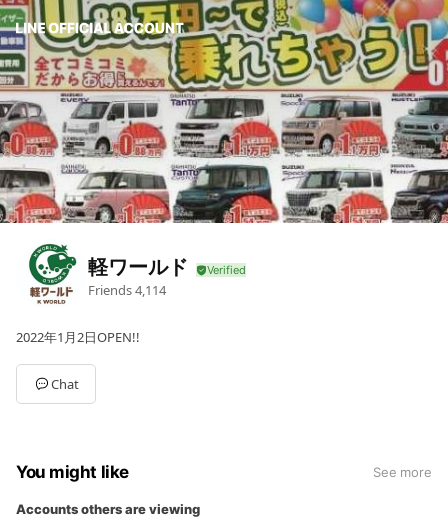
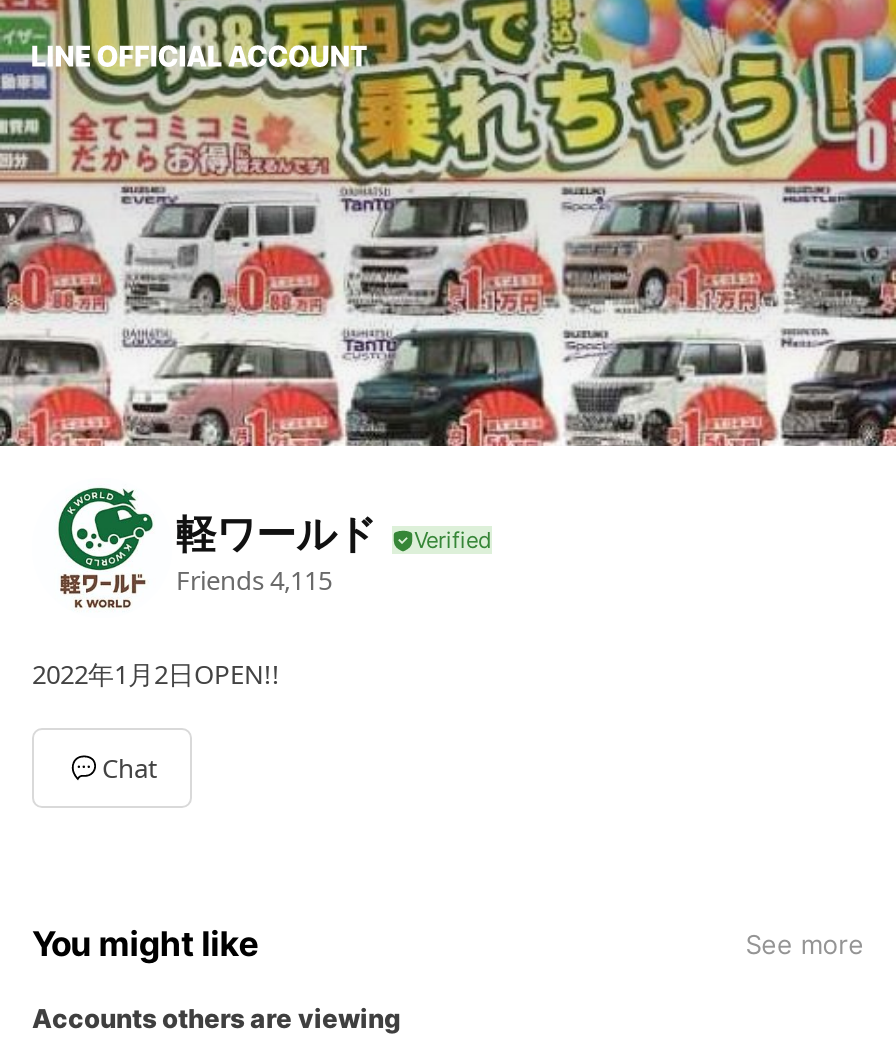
[88,281,166,299] Friends 4,114 -> [176,562,332,598] Friends 4,115

